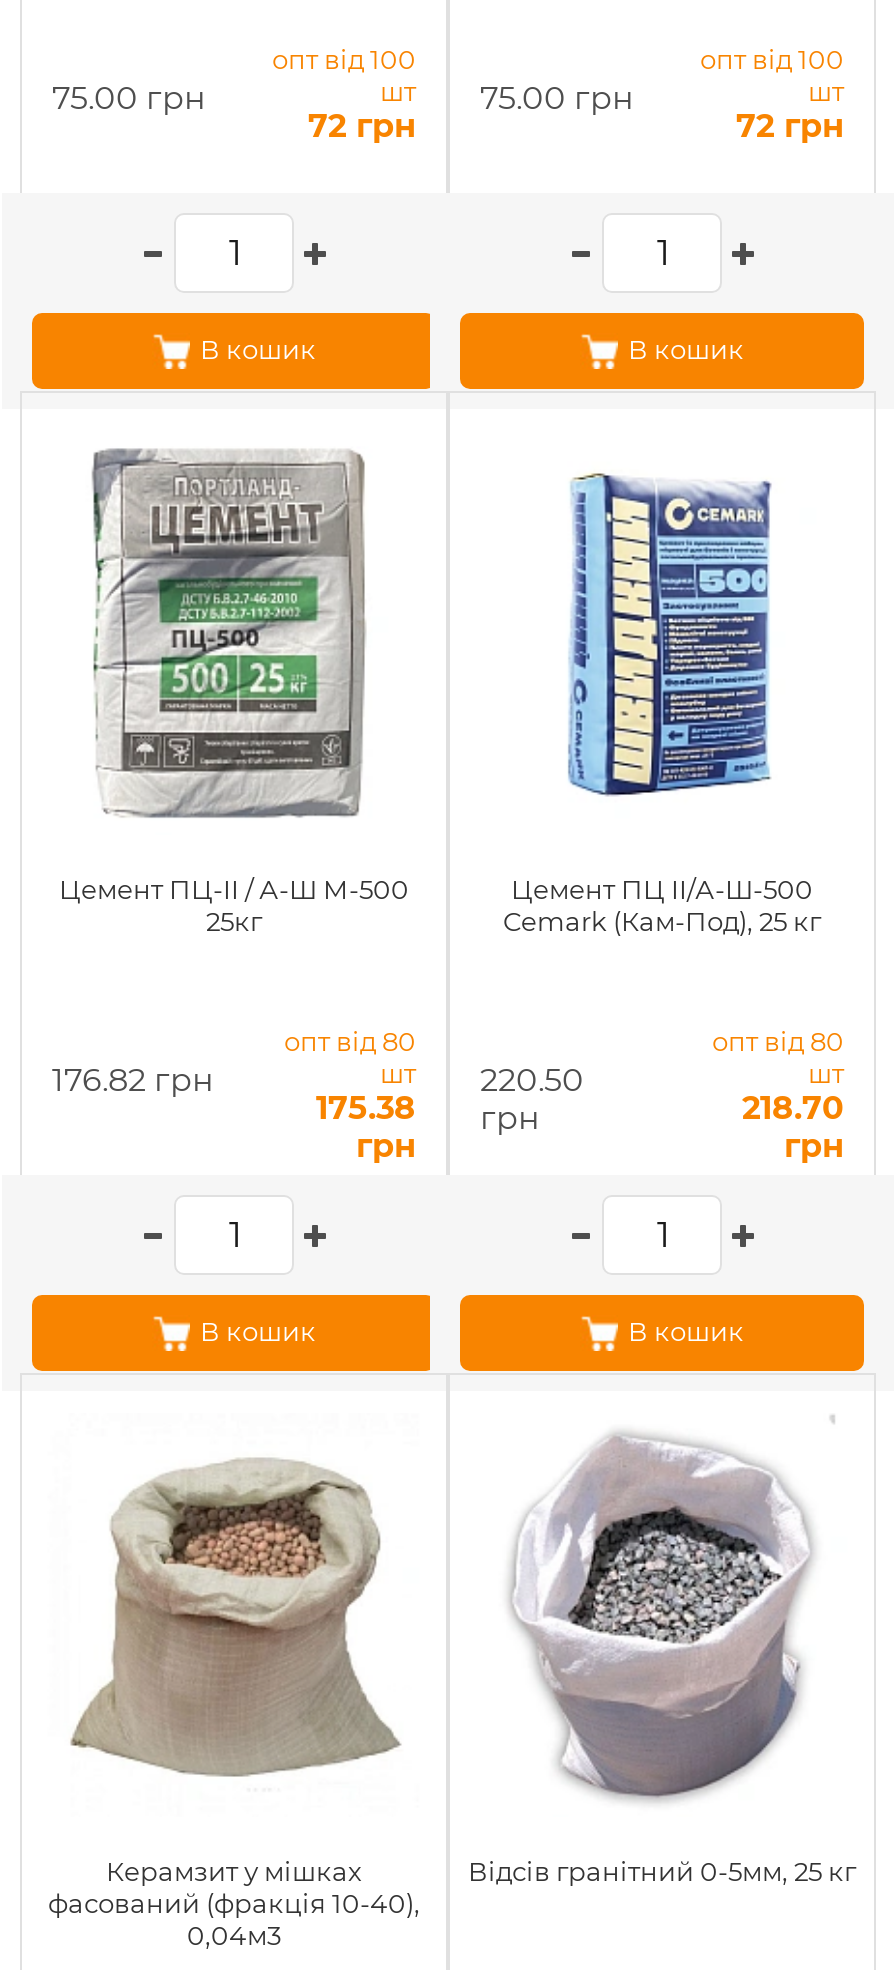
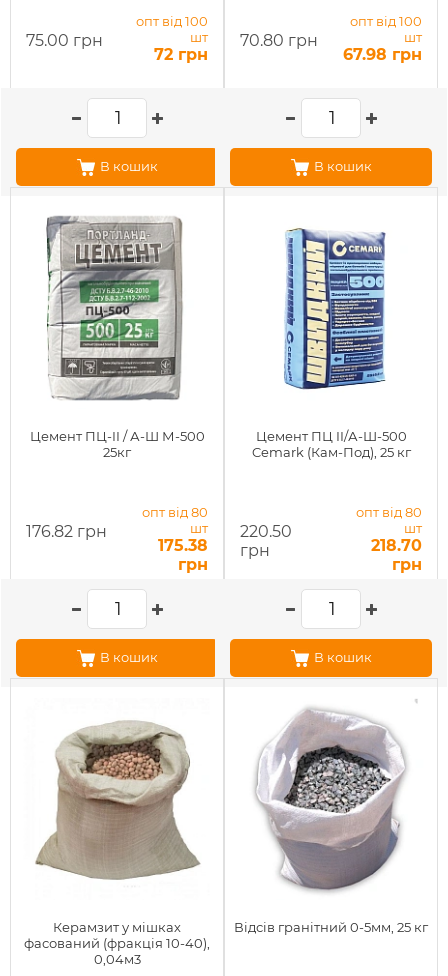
[380,75,634,117] шт 75.00 грн -> [190,29,318,50] шт 70.80 грн
[736,107,844,145] 72 грн -> [343,45,422,64] 67.98 грн

